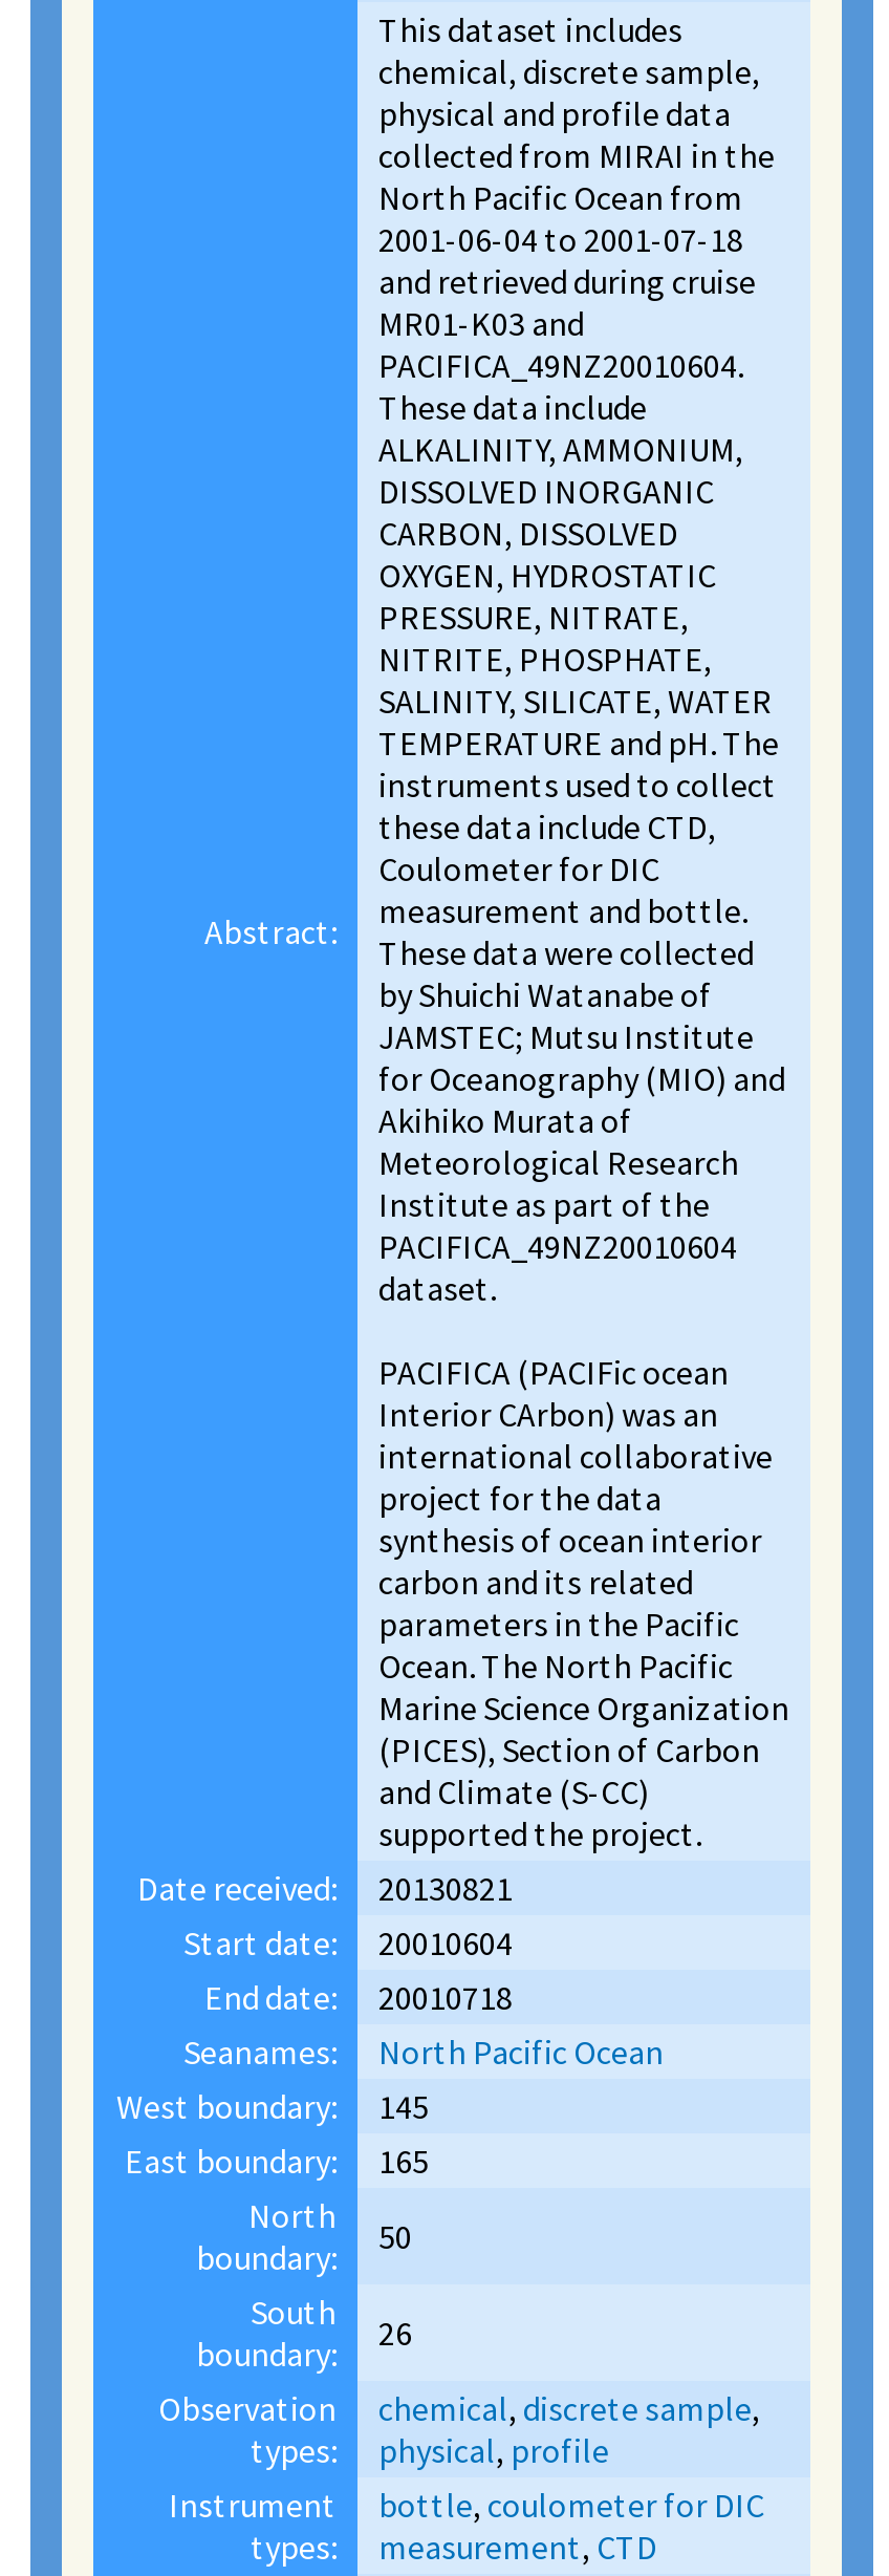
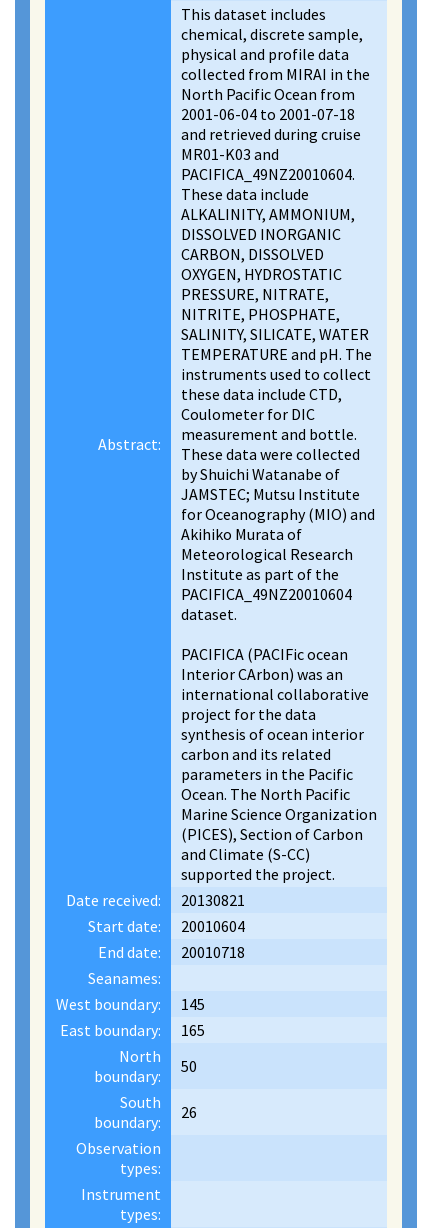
[378,2031,664,2073] North Pacific Ocean -> none
[378,2388,760,2472] chemical, discrete sample, | physical, profile -> none
[378,2484,764,2568] bottle, coulometer for DIC | measurement, CTD -> none

